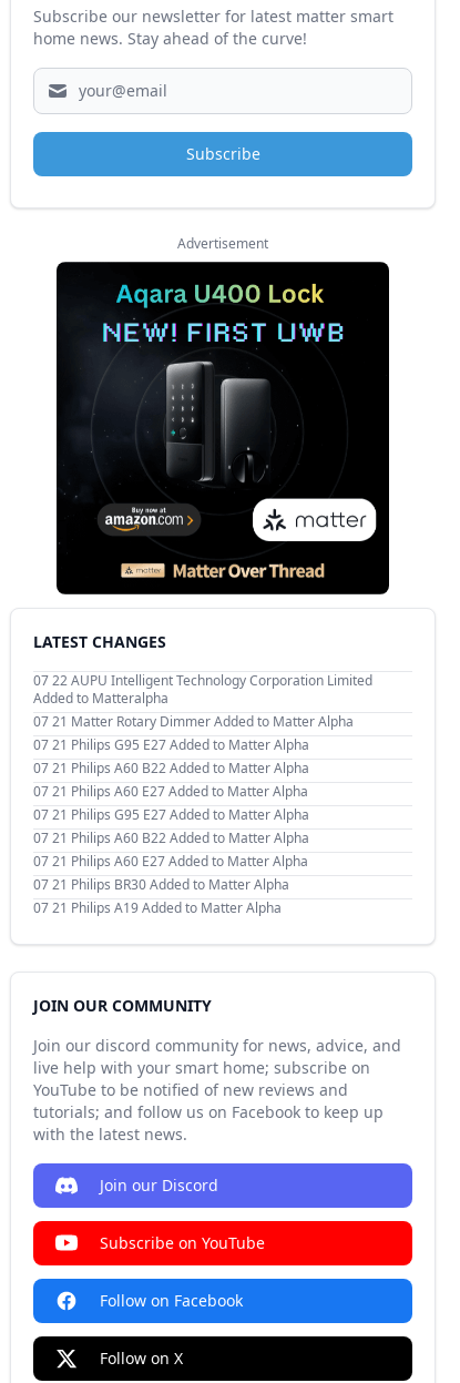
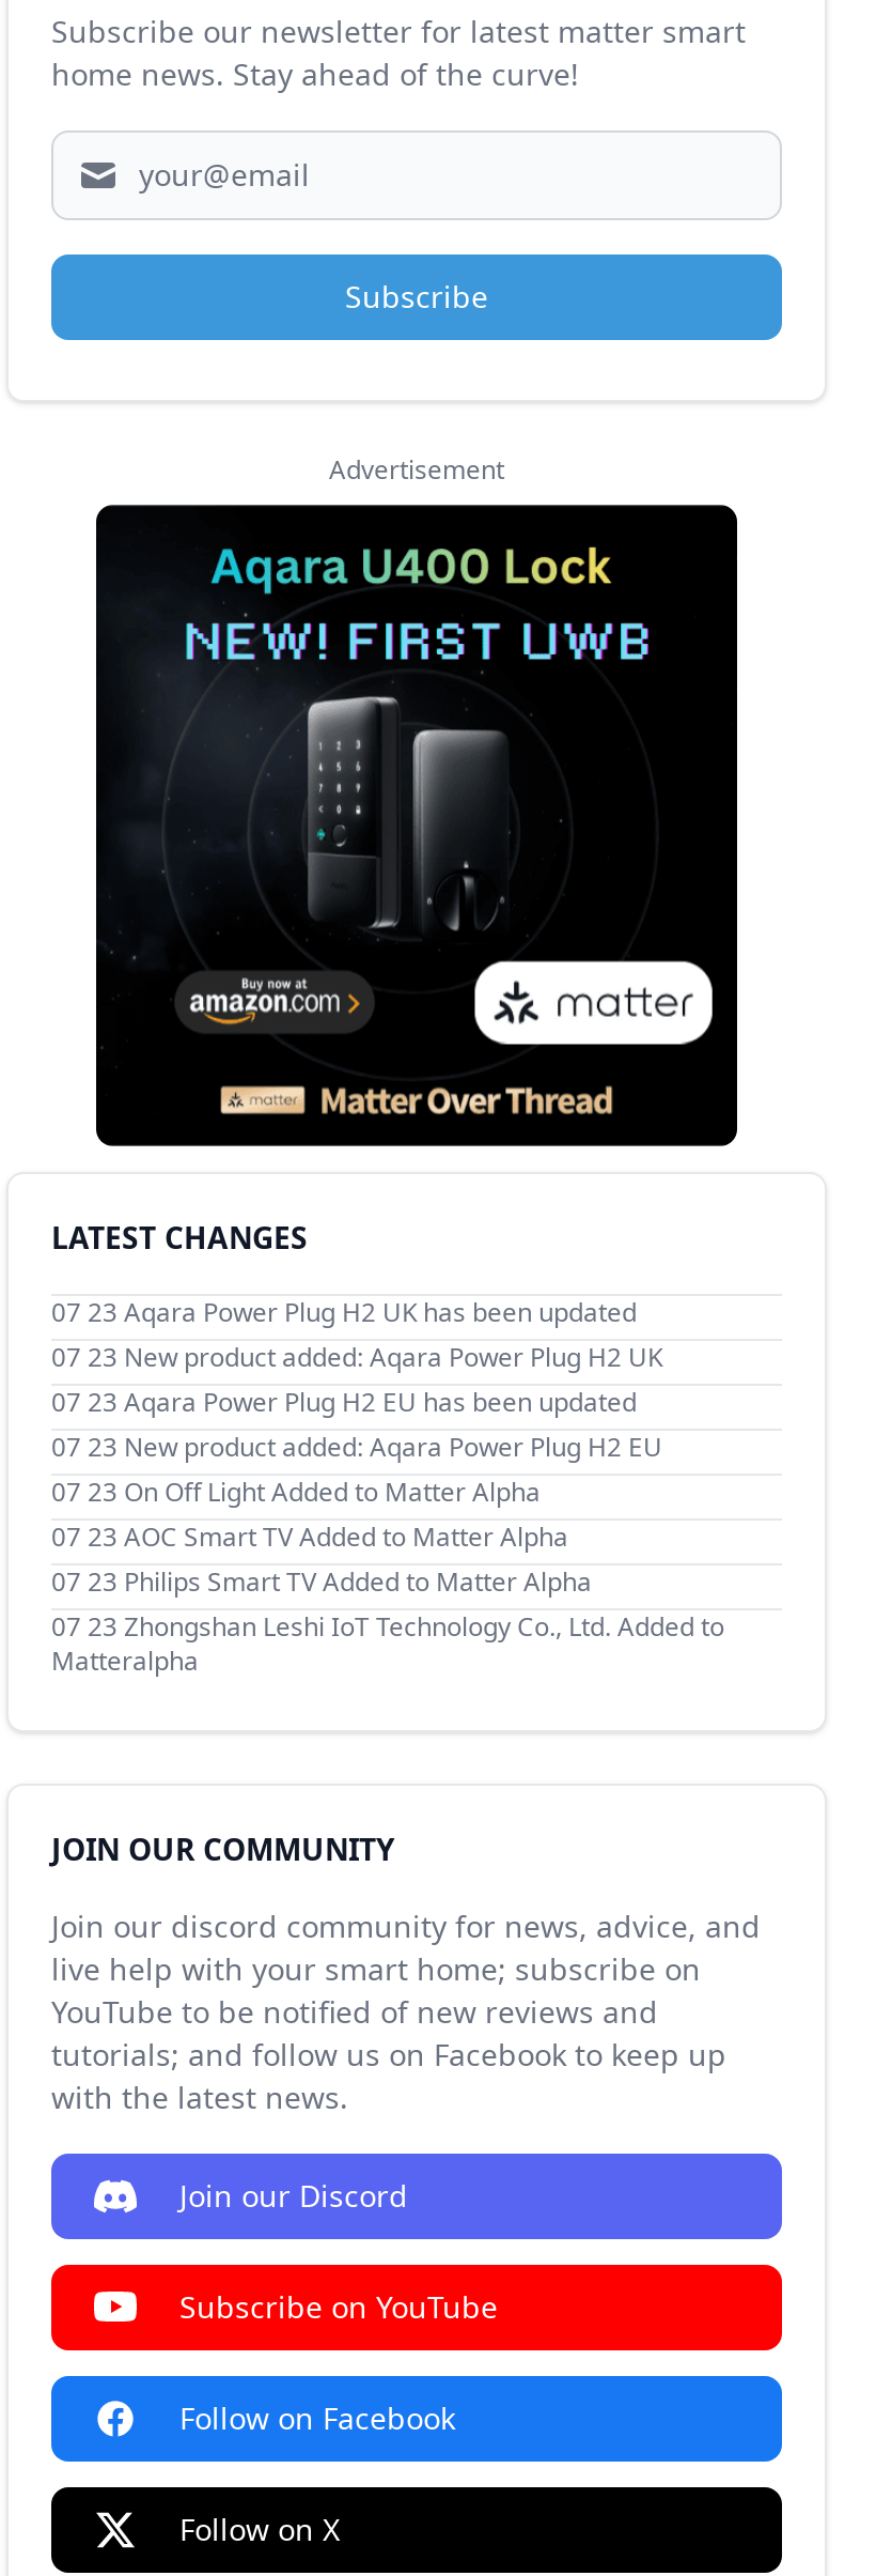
[33,671,372,917] 07 22 AUPU Intelligent Technology Corporation Limited‌ | Added to Matteralpha | 07 21 Matter Rotary Dimmer Added to Matter Alpha | 07 21 Philips G95 E27 Added to Matter Alpha | 07 21 Philips A60 B22 Added to Matter Alpha | 07 21 Philips A60 E27 Added to Matter Alpha | 07 21 Philips G95 E27 Added to Matter Alpha | 07 21 Philips A60 B22 Added to Matter Alpha | 07 21 Philips A60 E27 Added to Matter Alpha | 07 21 Philips BR30 Added to Matter Alpha | 07 21 Philips A19 Added to Matter Alpha -> [51,1293,724,1678] 07 23 Aqara Power Plug H2 UK has been updated | 07 23 New product added: Aqara Power Plug H2 UK | 07 23 Aqara Power Plug H2 EU has been updated | 07 23 New product added: Aqara Power Plug H2 EU | 07 23 On Off Light Added to Matter Alpha | 07 23 AOC Smart TV Added to Matter Alpha | 07 23 Philips Smart TV Added to Matter Alpha | 07 23 Zhongshan Leshi IoT Technology Co., Ltd. Added to | Matteralpha

